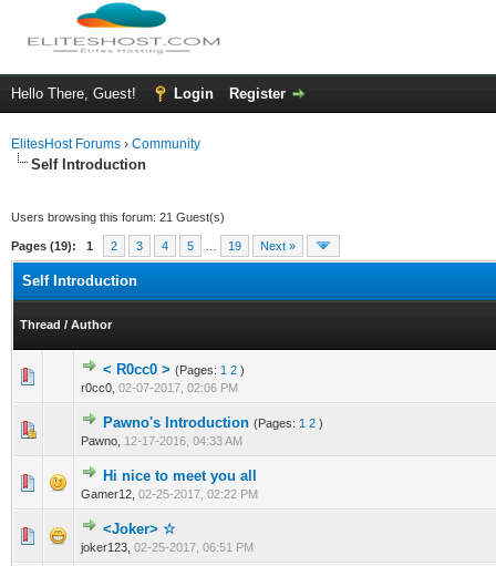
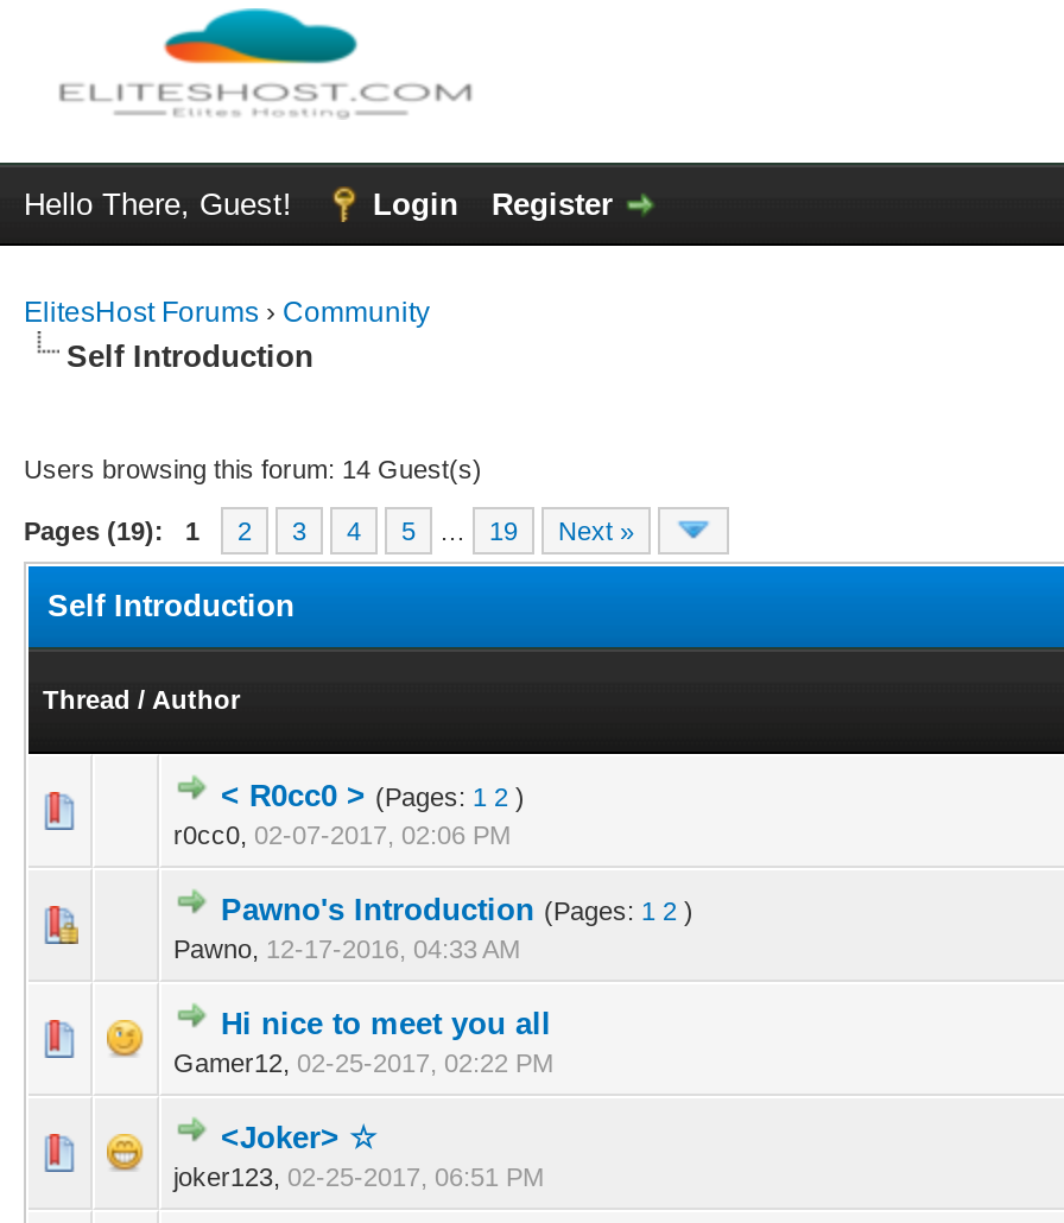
[11,210,225,224] Users browsing this forum: 21 Guest(s) -> [24,455,482,483] Users browsing this forum: 14 Guest(s)

